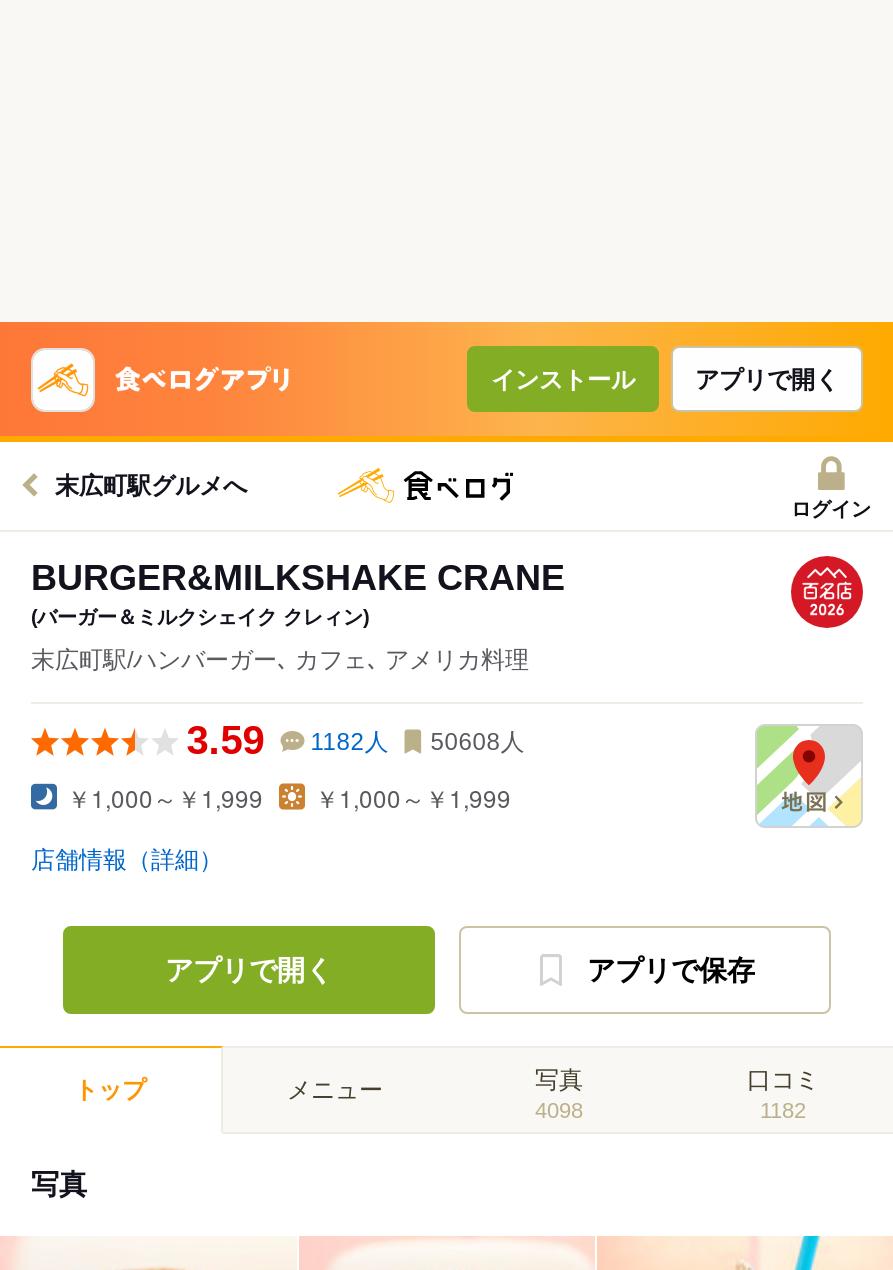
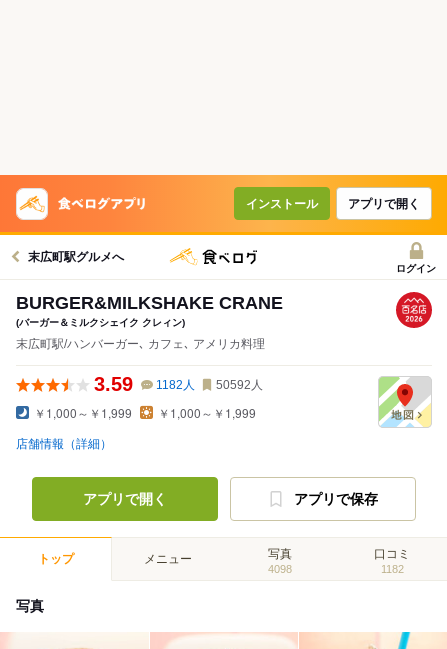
[187,718,525,762] 3.59 1182人 50608人 -> [94,373,263,395] 3.59 1182人 50592人

